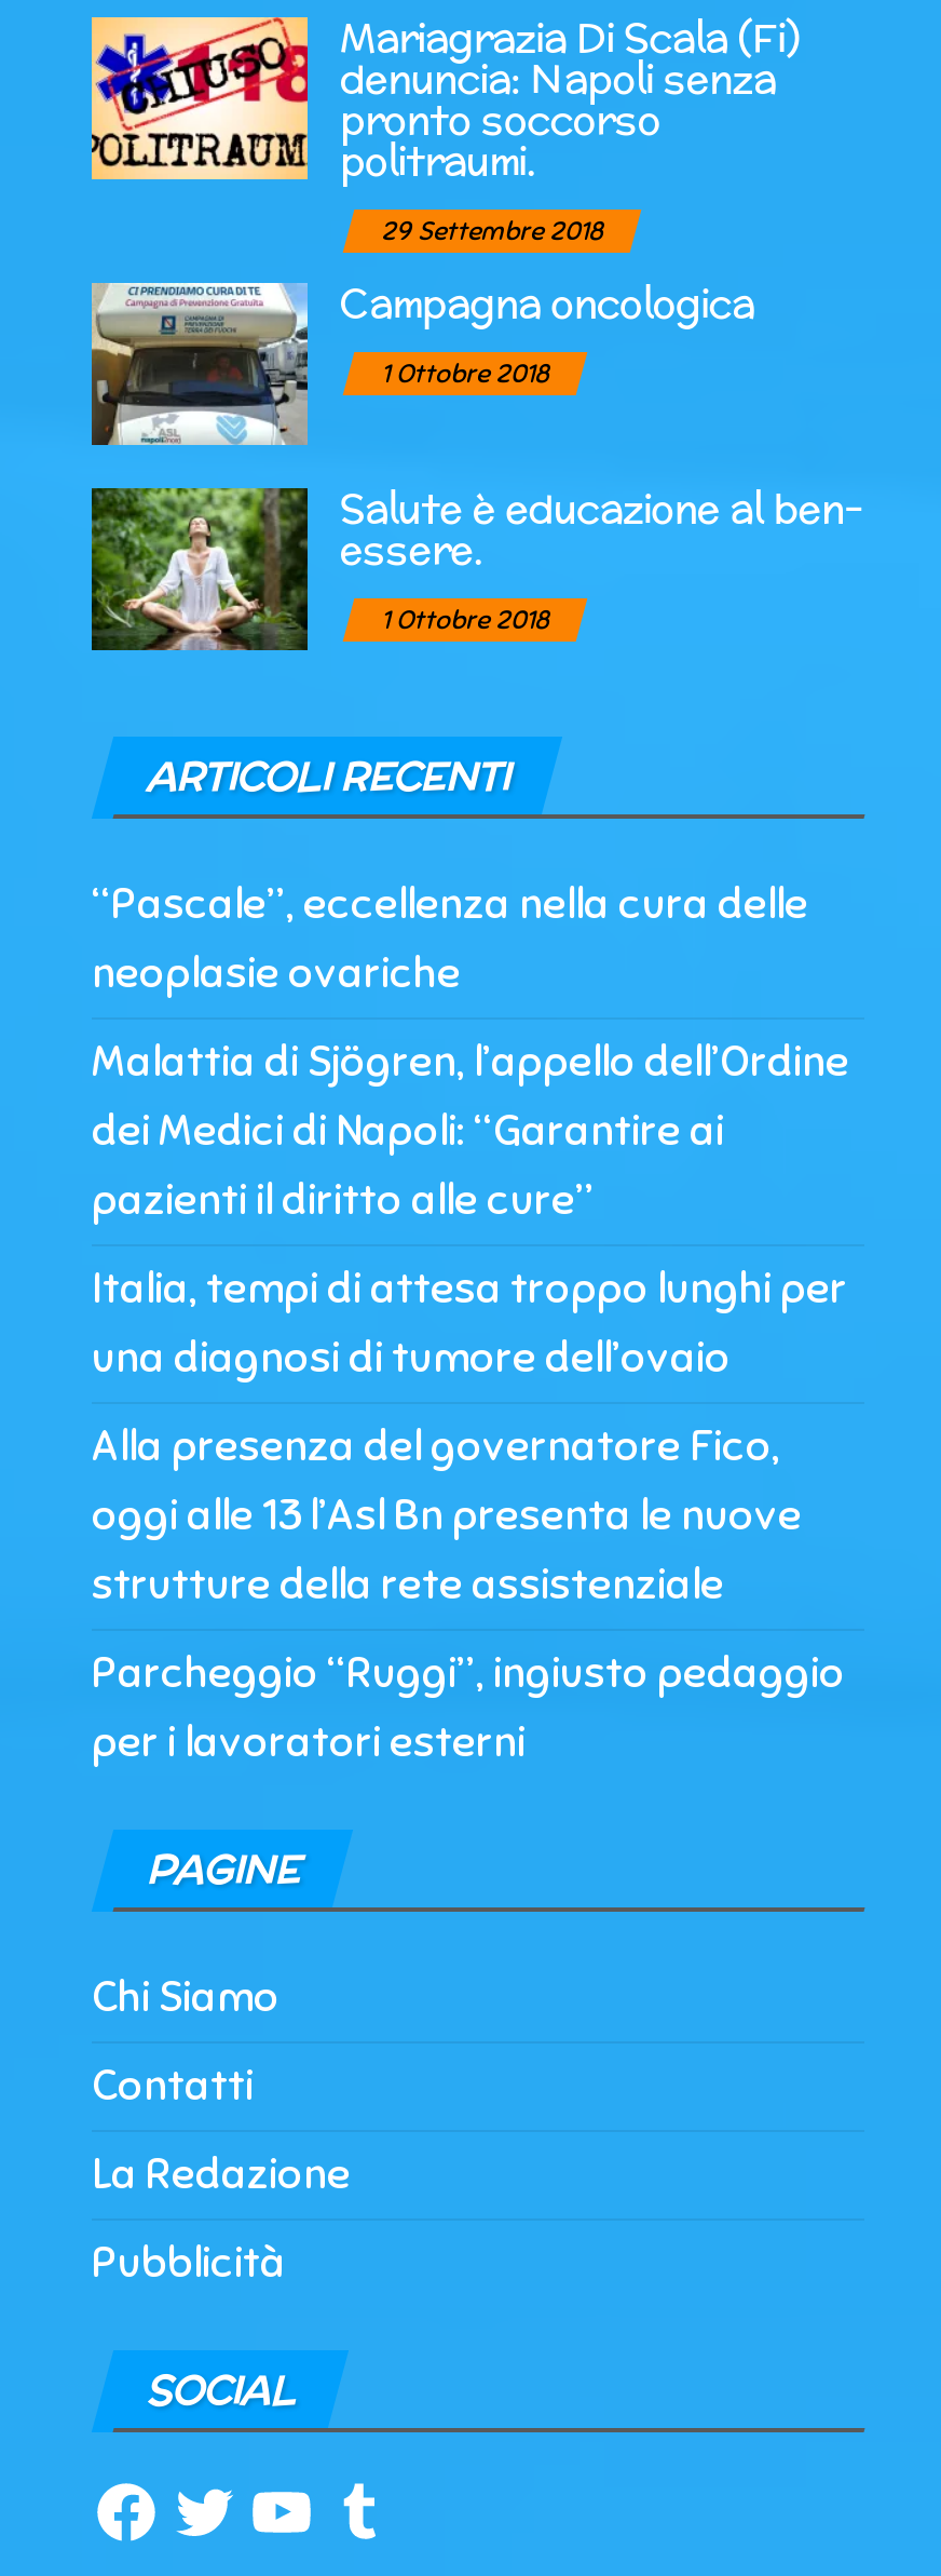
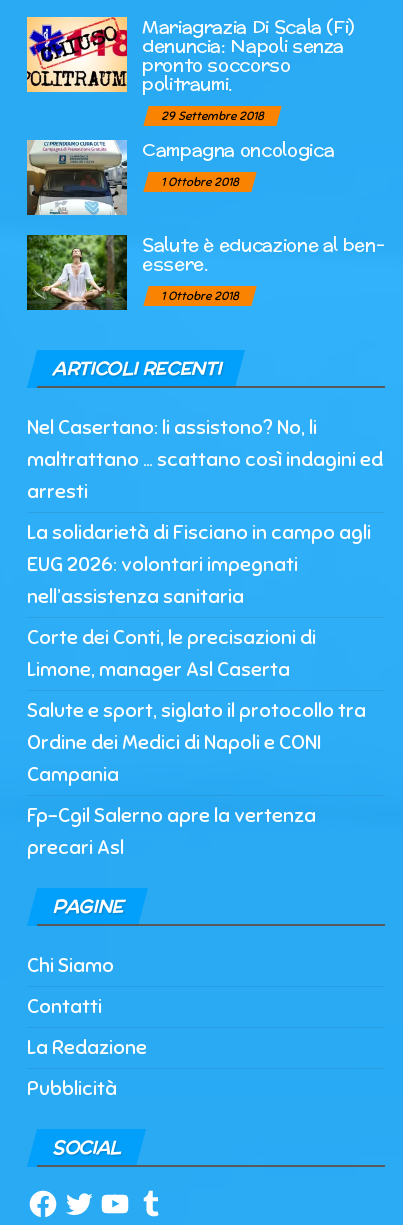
[92,876,808,999] “Pascale”, eccellenza nella cura delle | neoplasie ovariche -> [27,415,383,504] Nel Casertano: li assistono? No, li | maltrattano … scattano così indagini ed | arresti
[92,1034,849,1226] Malattia di Sjögren, l’appello dell’Ordine | dei Medici di Napoli: “Garantire ai | pazienti il diritto alle cure” -> [27,520,371,609] La solidarietà di Fisciano in campo agli | EUG 2026: volontari impegnati | nell’assistenza sanitaria
[92,1261,847,1384] Italia, tempi di attesa troppo lunghi per | una diagnosi di tumore dell’ovaio -> [27,625,316,682] Corte dei Conti, le precisazioni di | Limone, manager Asl Caserta
[92,1418,802,1611] Alla presenza del governatore Fico, | oggi alle 13 l’Asl Bn presenta le nuove | strutture della rete assistenziale -> [27,698,366,787] Salute e sport, siglato il protocollo tra | Ordine dei Medici di Napoli e CONI | Campania
[92,1645,845,1768] Parcheggio “Ruggi”, ingiusto pedaggio | per i lavoratori esterni -> [27,803,316,860] Fp-Cgil Salerno apre la vertenza | precari Asl

